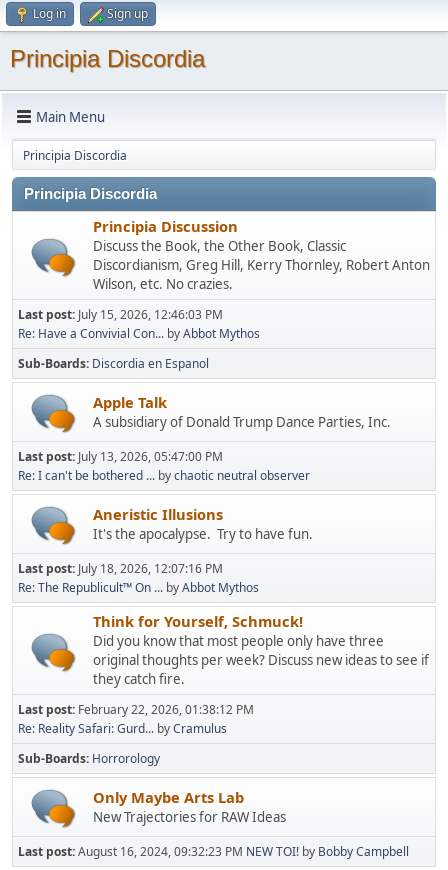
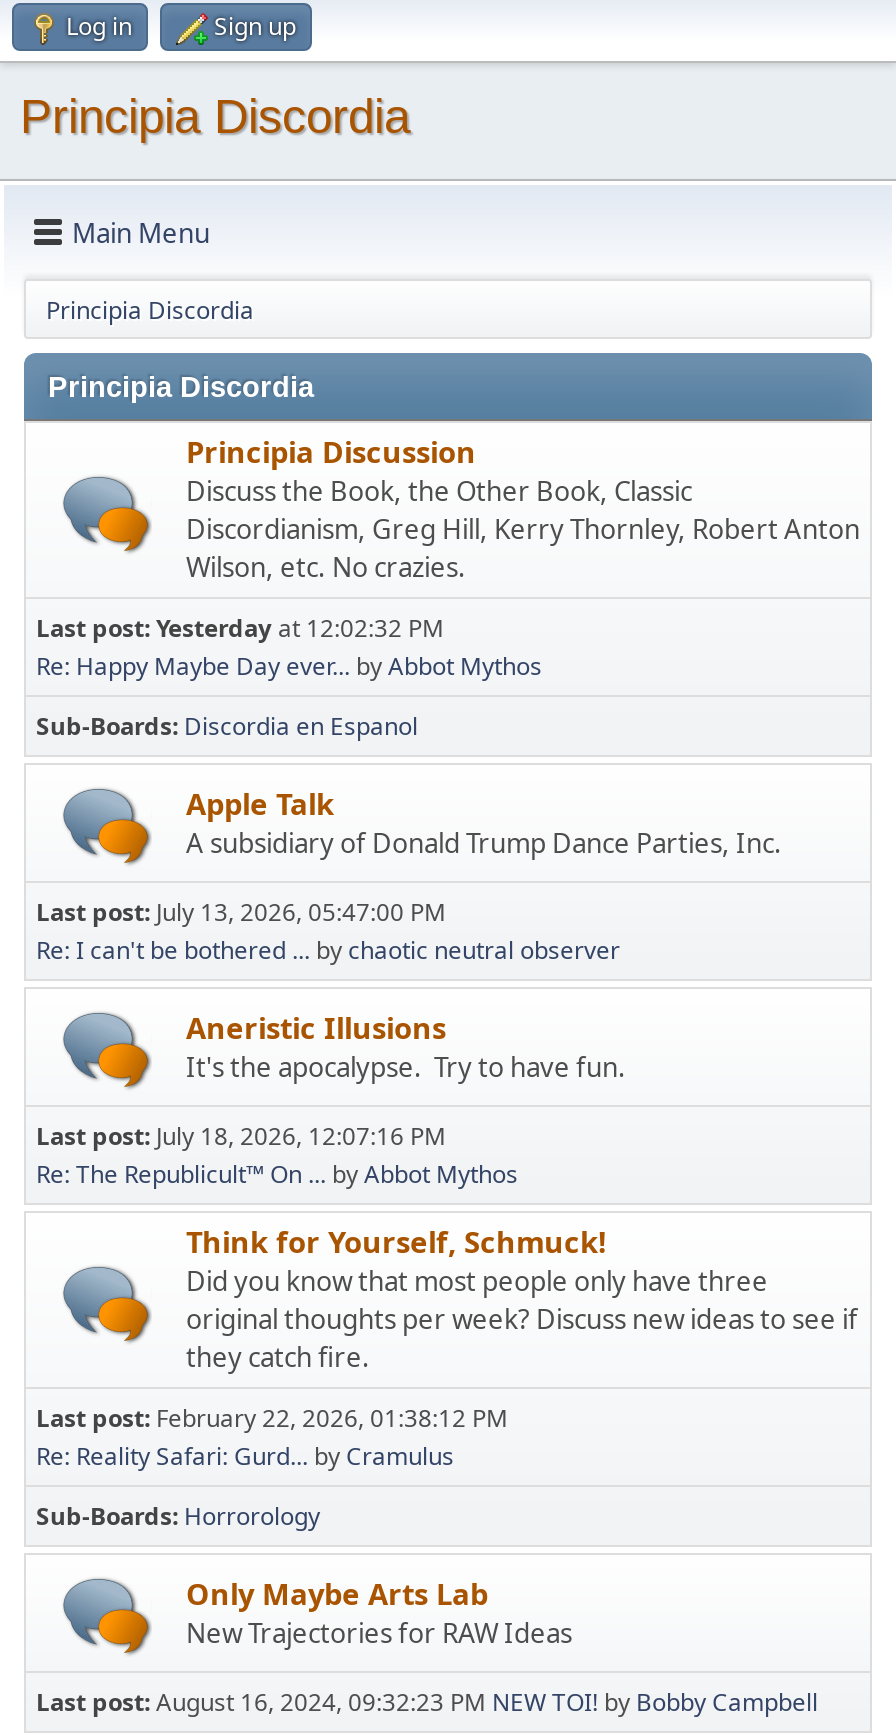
[18,306,260,342] Last post: July 15, 2026, 12:46:03 PM | Re: Have a Convivial Con... by Abbot Mythos -> [36,611,542,683] Last post: Yesterday at 12:02:32 PM | Re: Happy Maybe Day ever... by Abbot Mythos

